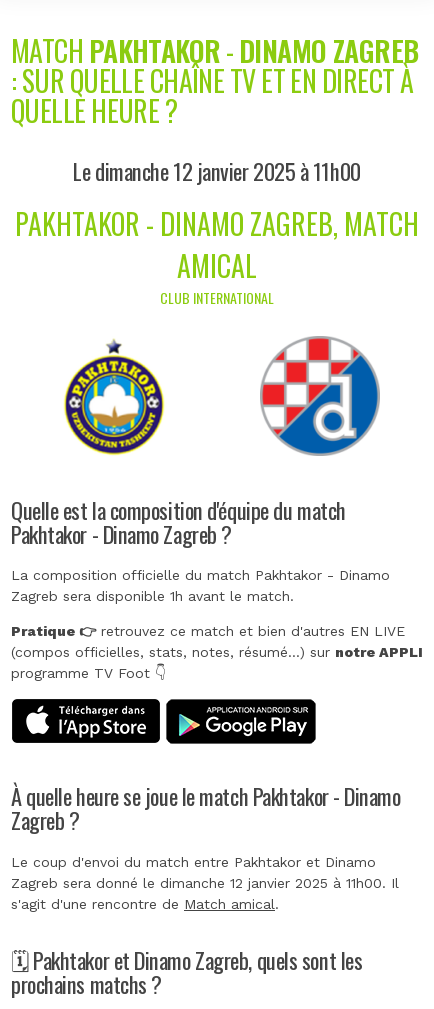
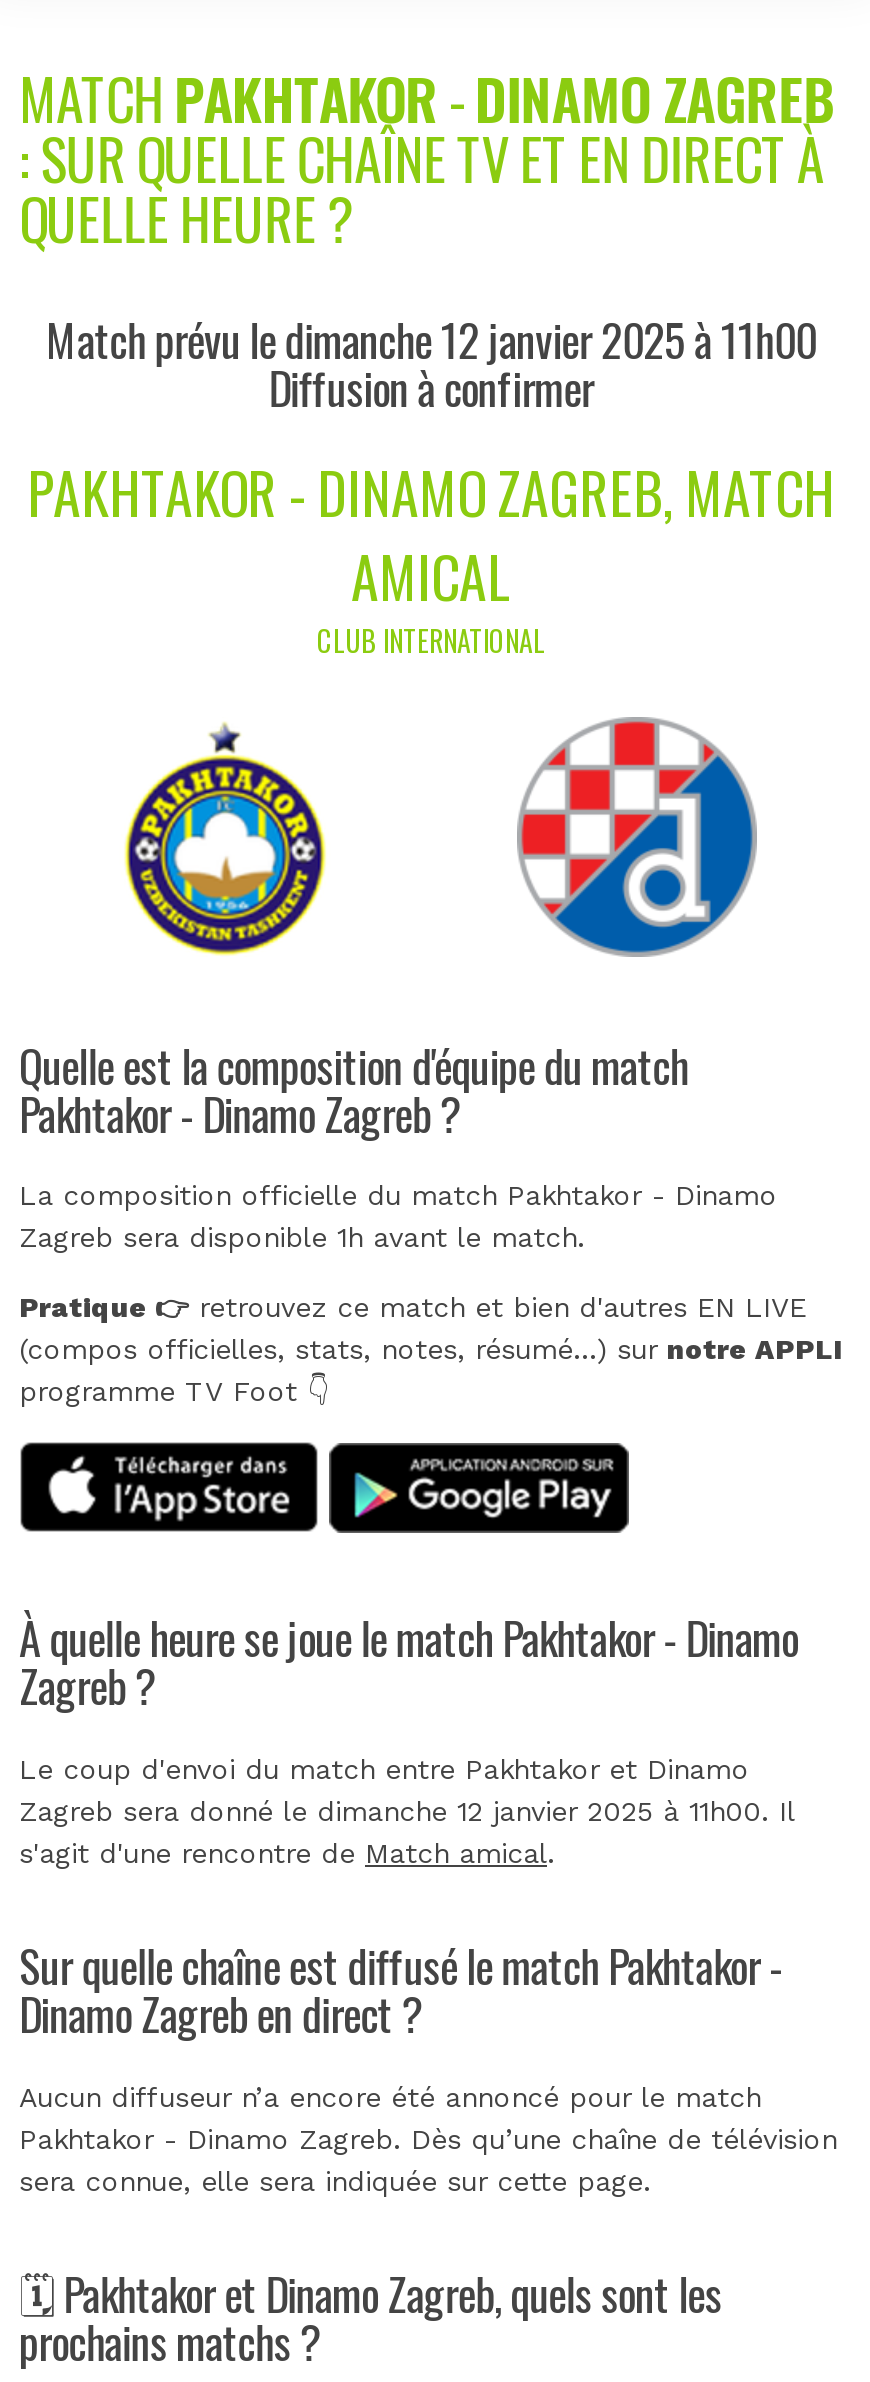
[73,154,361,187] Le dimanche 12 janvier 2025 à 11h00 -> [46,306,816,420] Match prévu le dimanche 12 janvier 2025 à 11h00 | Diffusion à confirmer
none -> [19,1931,837,2197] Sur quelle chaîne est diffusé le match Pakhtakor - | Dinamo Zagreb en direct ? | Aucun diffuseur n’a encore été annoncé pour le match | Pakhtakor - Dinamo Zagreb. Dès qu’une chaîne de télévision | sera connue, elle sera indiquée sur cette page.

